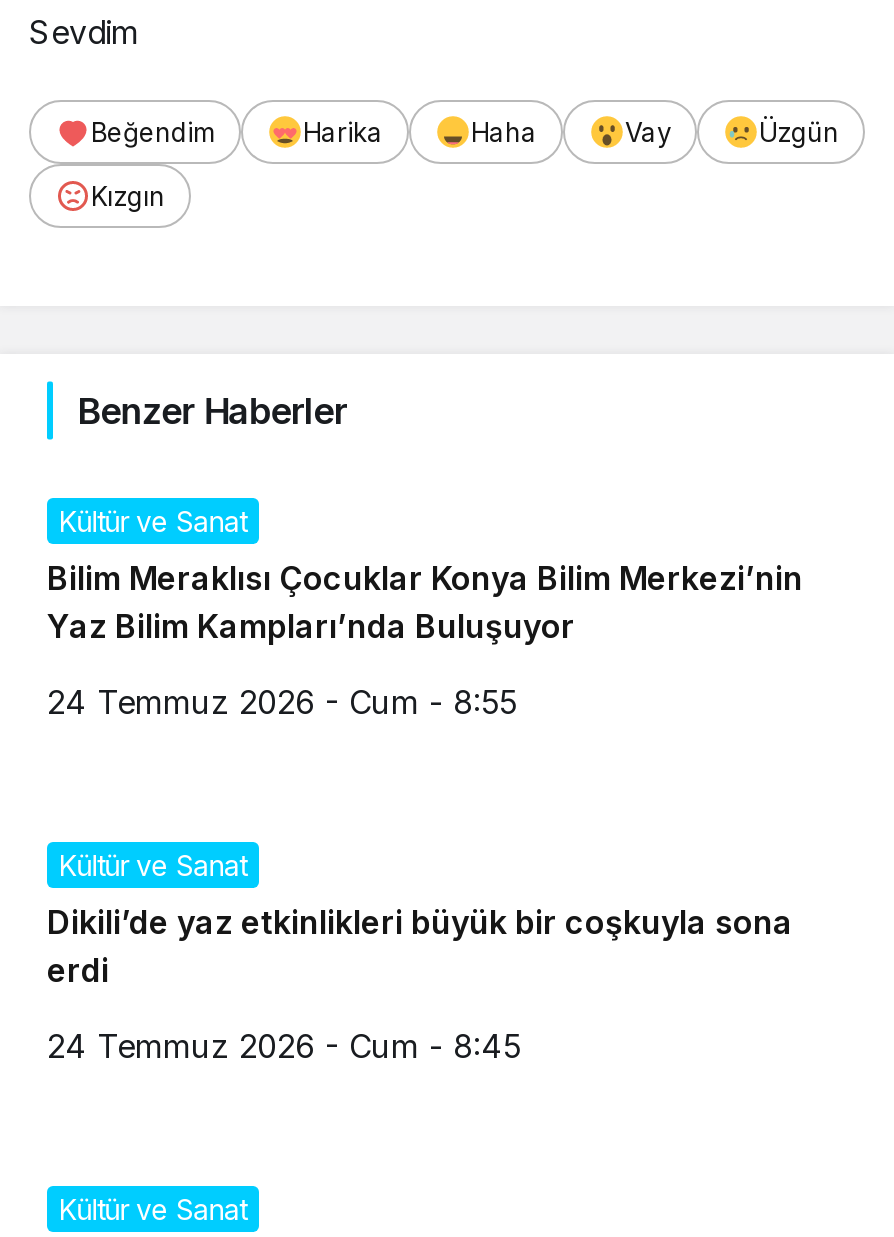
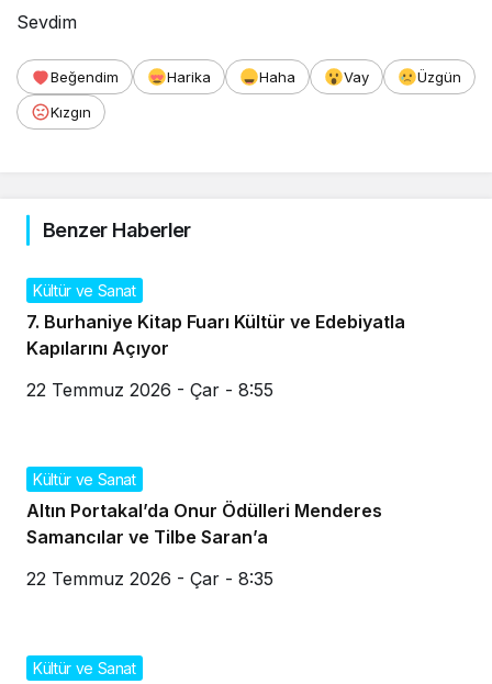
[47,558,803,646] Bilim Meraklısı Çocuklar Konya Bilim Merkezi’nin | Yaz Bilim Kampları’nda Buluşuyor -> [26,311,405,359] 7. Burhaniye Kitap Fuarı Kültür ve Edebiyatla | Kapılarını Açıyor
[47,682,517,722] 24 Temmuz 2026 - Cum - 8:55 -> [26,379,273,401] 22 Temmuz 2026 - Çar - 8:55
[47,902,793,990] Dikili’de yaz etkinlikleri büyük bir coşkuyla sona | erdi -> [26,500,382,548] Altın Portakal’da Onur Ödülleri Menderes | Samancılar ve Tilbe Saran’a
[47,1026,521,1066] 24 Temmuz 2026 - Cum - 8:45 -> [26,568,273,590] 22 Temmuz 2026 - Çar - 8:35

